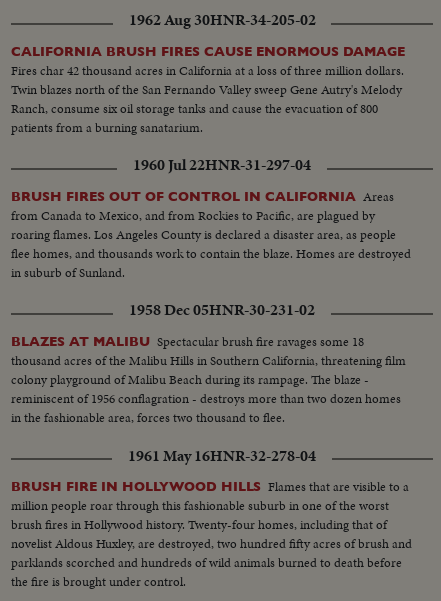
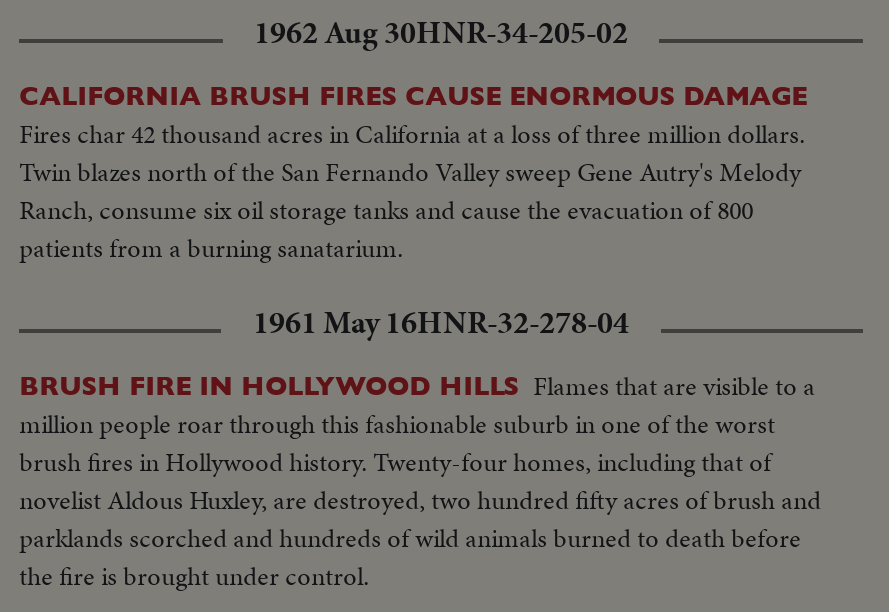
[11,154,411,427] 1960 Jul 22HNR-31-297-04 | BRUSH FIRES OUT OF CONTROL IN CALIFORNIA Areas | from Canada to Mexico, and from Rockies to Pacific, are plagued by | roaring flames. Los Angeles County is declared a disaster area, as people | flee homes, and thousands work to contain the blaze. Homes are destroyed | in suburb of Sunland. | 1958 Dec 05HNR-30-231-02 | BLAZES AT MALIBU Spectacular brush fire ravages some 18 | thousand acres of the Malibu Hills in Southern California, threatening film | colony playground of Malibu Beach during its rampage. The blaze - | reminiscent of 1956 conflagration - destroys more than two dozen homes | in the fashionable area, forces two thousand to flee. -> none

